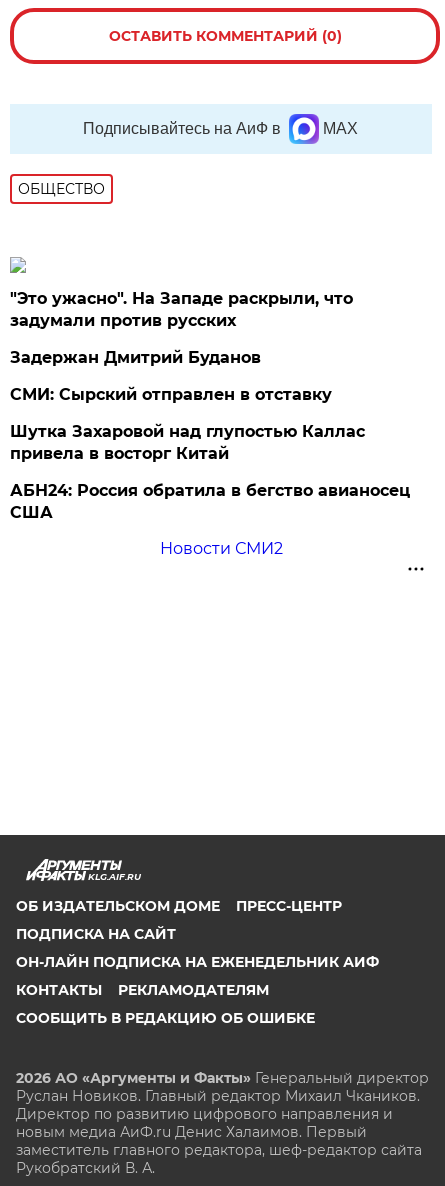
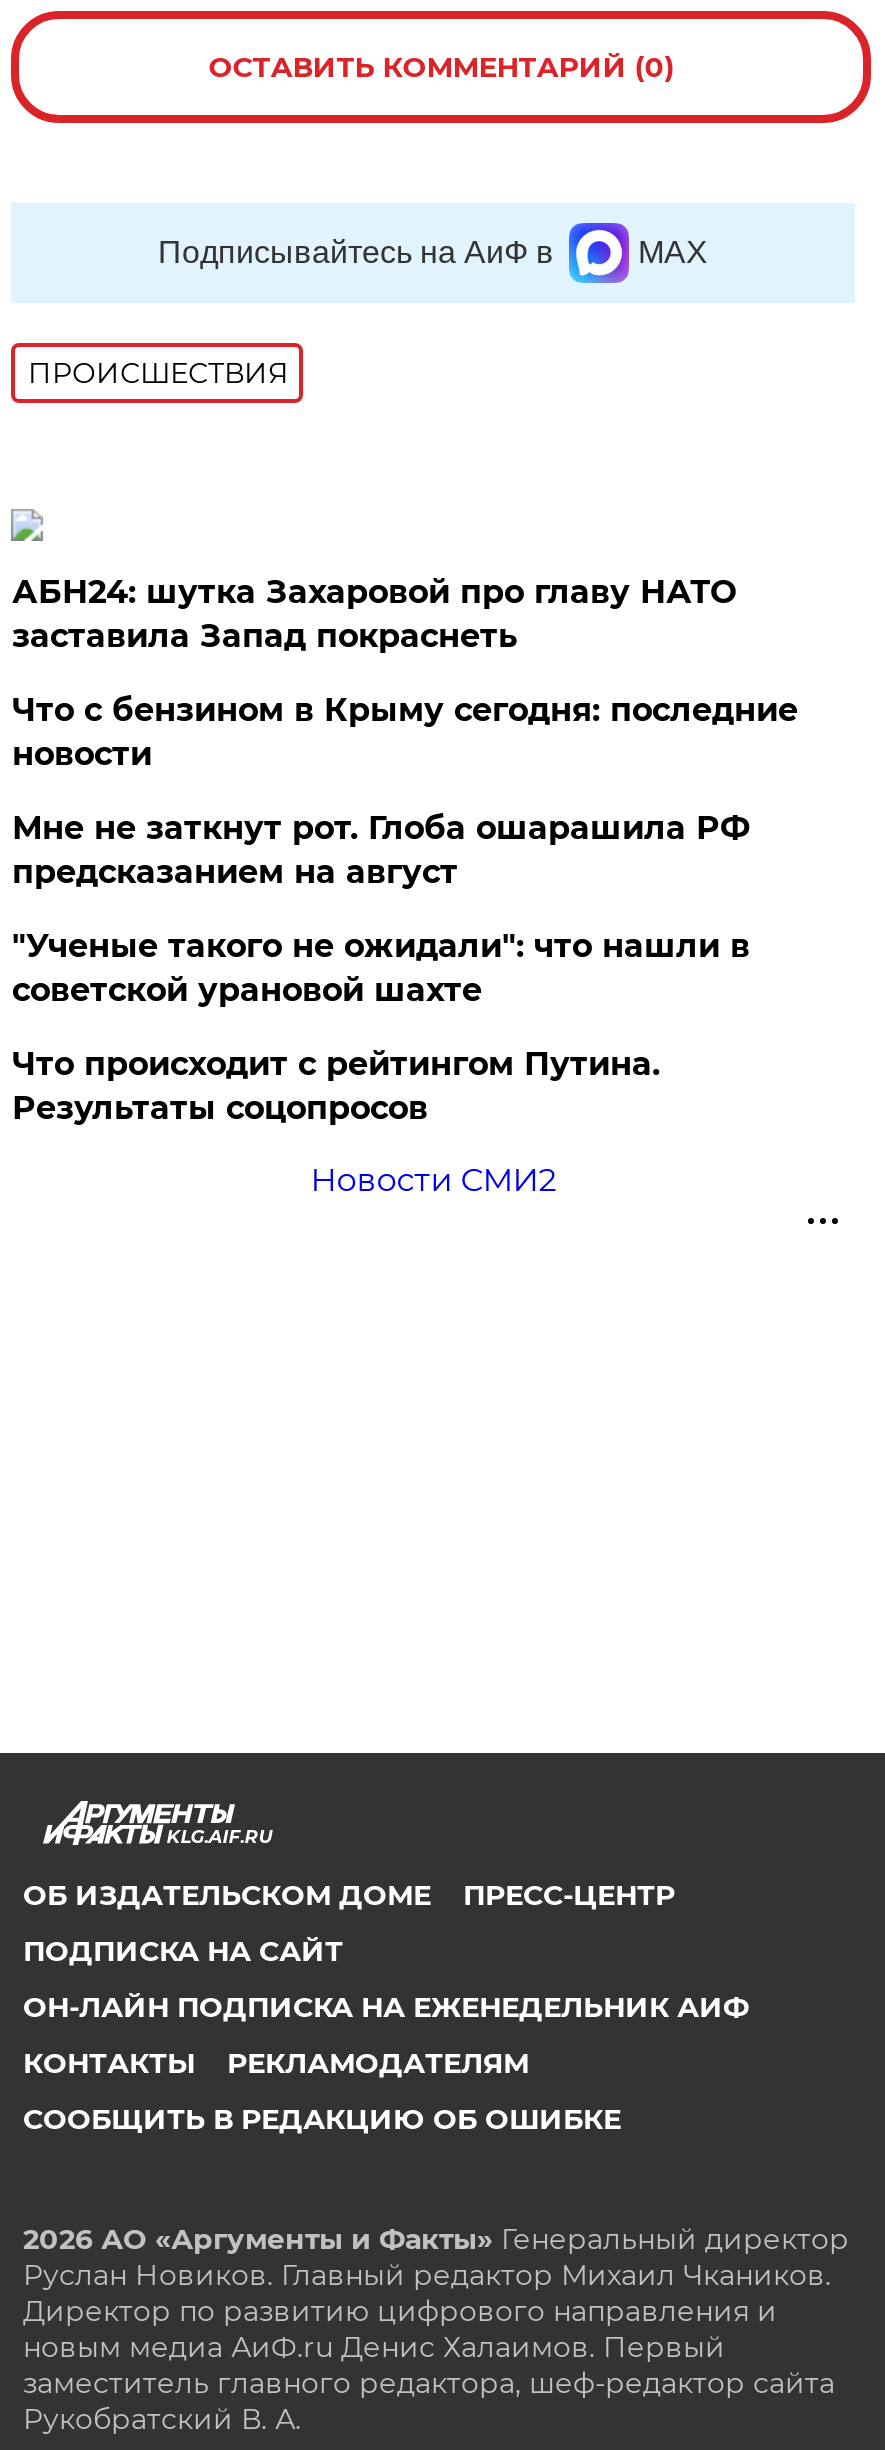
[18,180,105,198] ОБЩЕСТВО -> [28,355,288,391] ПРОИСШЕСТВИЯ
[10,289,353,330] "Это ужасно". На Западе раскрыли, что | задумали против русских -> [12,573,736,655] АБН24: шутка Захаровой про главу НАТО | заставила Запад покраснеть
[10,348,261,367] Задержан Дмитрий Буданов -> [12,691,798,773] Что с бензином в Крыму сегодня: последние | новости
[10,385,332,404] СМИ: Сырский отправлен в отставку -> [12,809,750,891] Мне не заткнут рот. Глоба ошарашила РФ | предсказанием на август
[10,422,365,463] Шутка Захаровой над глупостью Каллас | привела в восторг Китай -> [12,927,750,1009] "Ученые такого не ожидали": что нашли в | советской урановой шахте
[10,481,410,522] АБН24: Россия обратила в бегство авианосец | США -> [12,1045,660,1127] Что происходит с рейтингом Путина. | Результаты соцопросов

